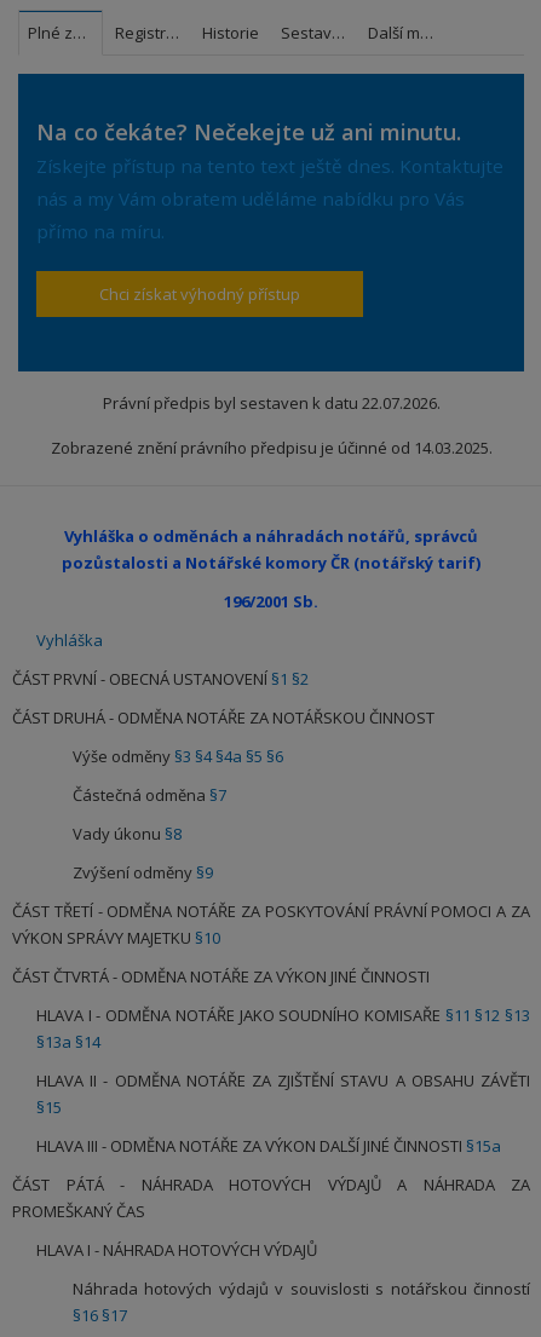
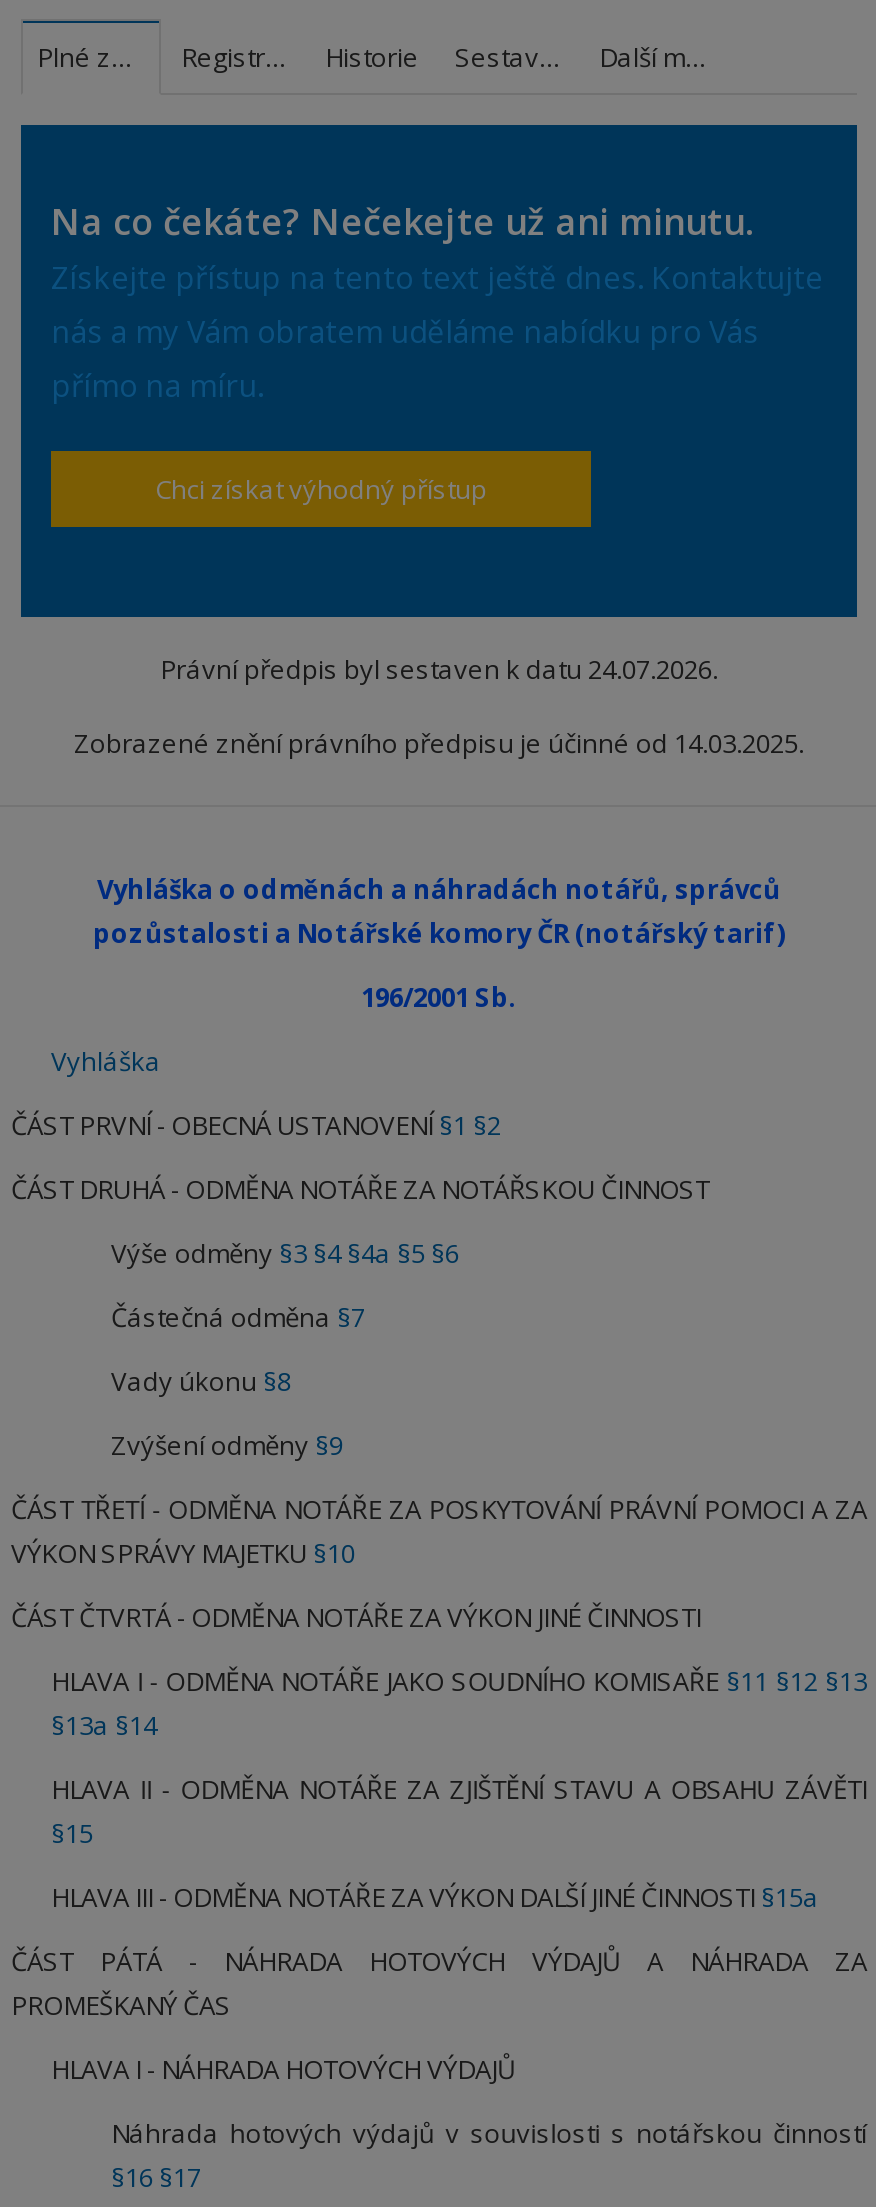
[102,392,440,414] Právní předpis byl sestaven k datu 22.07.2026. -> [160,651,718,687] Právní předpis byl sestaven k datu 24.07.2026.

